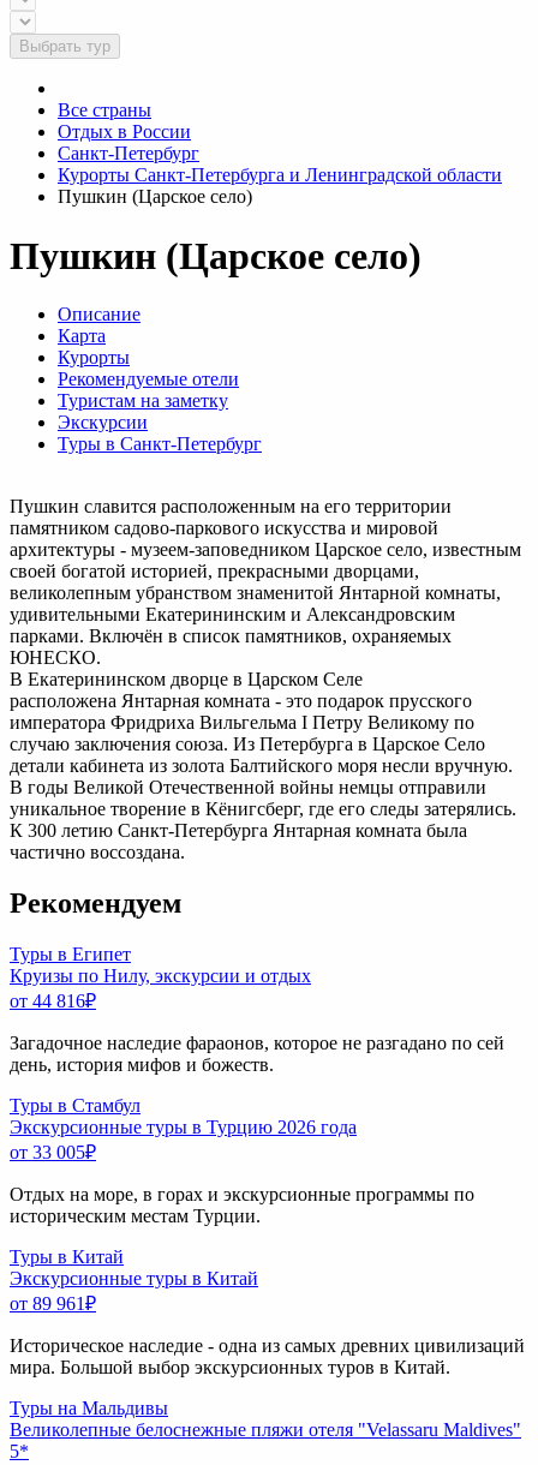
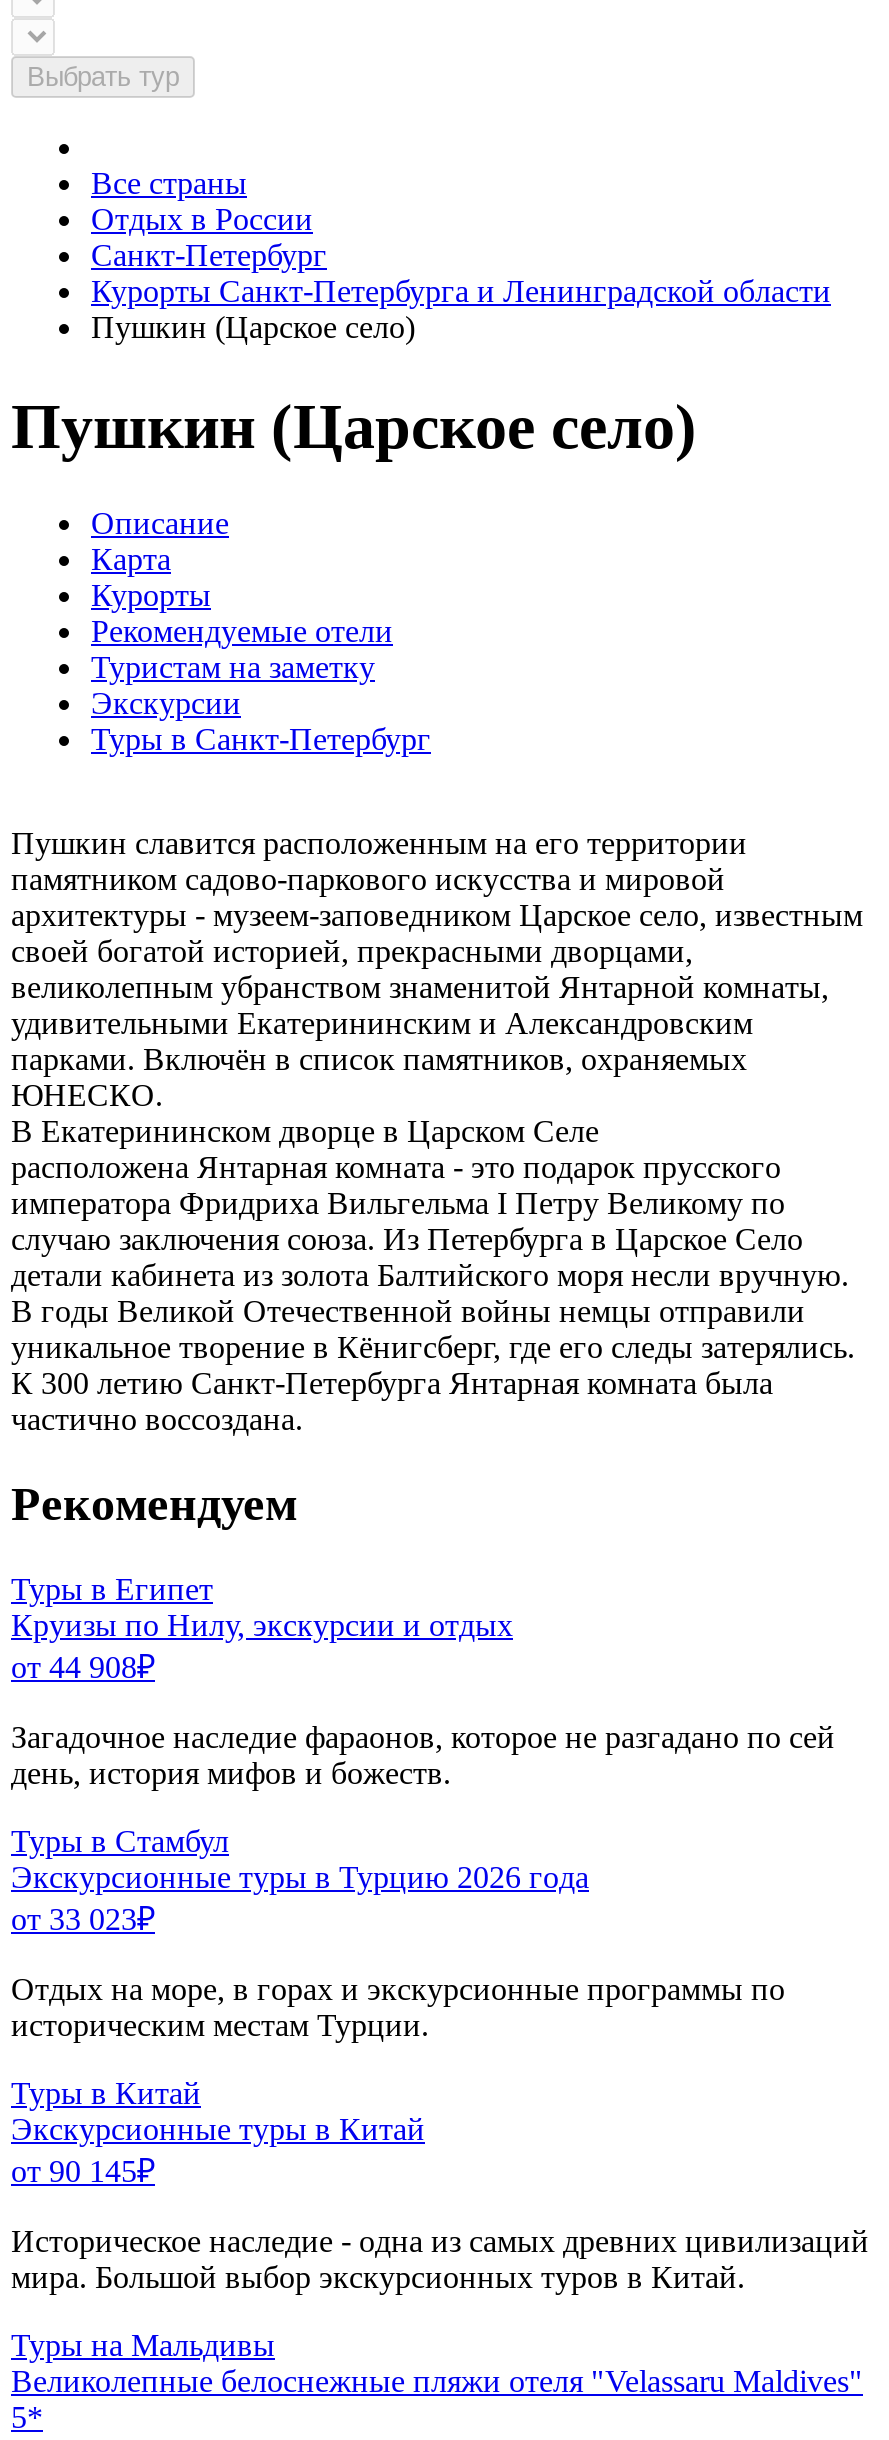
[10,991,96,1011] от 44 816₽ -> [11,1650,155,1684] от 44 908₽
[10,1142,96,1163] от 33 005₽ -> [11,1902,155,1936] от 33 023₽
[10,1294,96,1314] от 89 961₽ -> [11,2154,155,2188] от 90 145₽

